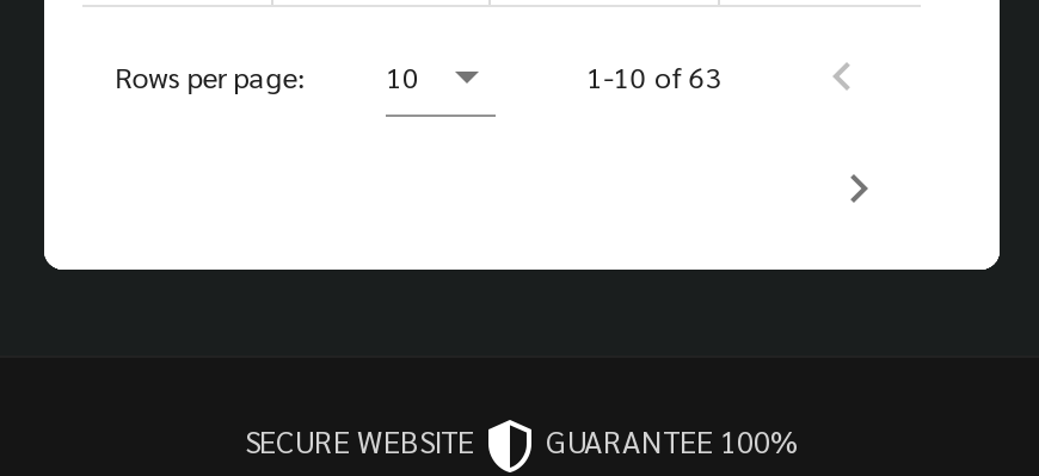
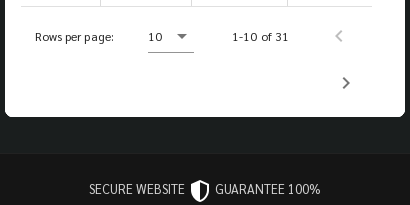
[586,57,723,95] 1-10 of 63 -> [232,28,289,44] 1-10 of 31

